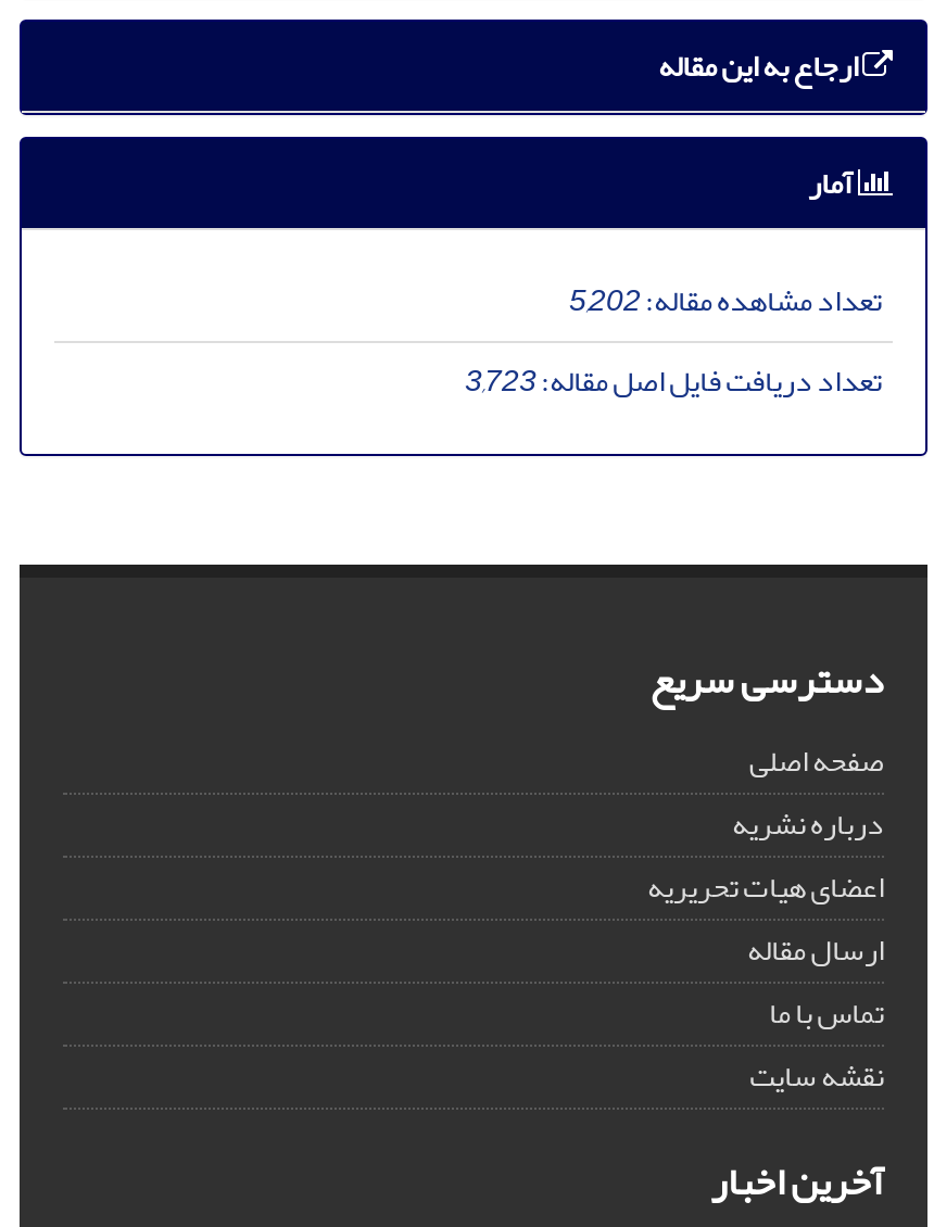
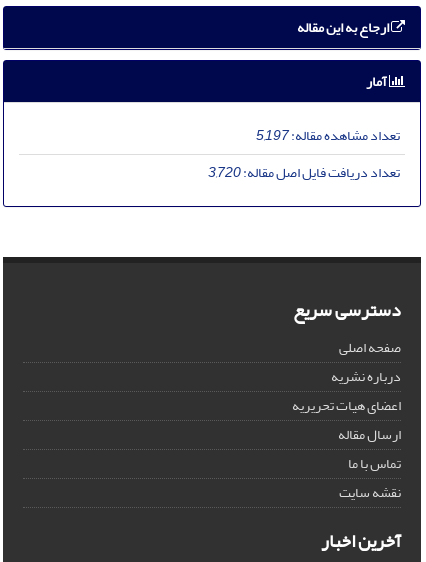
[569,271,882,329] تعداد مشاهده مقاله:5,202 -> [256,122,400,149] تعداد مشاهده مقاله:5,197
[465,351,882,410] تعداد دریافت فایل اصل مقاله:3,723 -> [208,159,400,186] تعداد دریافت فایل اصل مقاله:3,720

